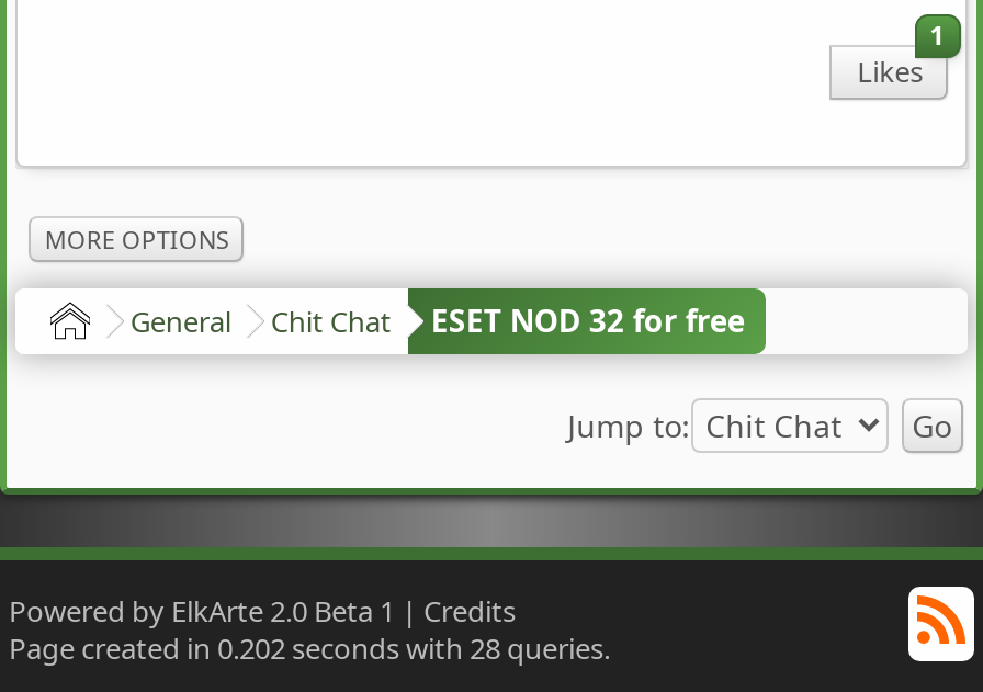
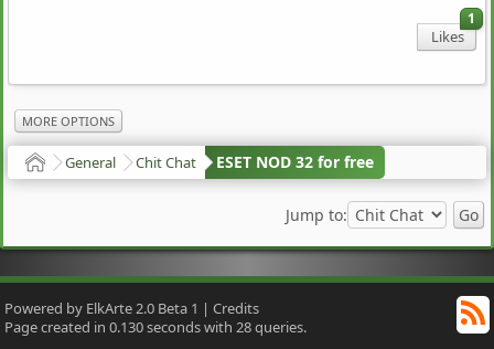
[9,629,610,669] Page created in 0.202 seconds with 28 queries. -> [4,317,307,337] Page created in 0.130 seconds with 28 queries.

